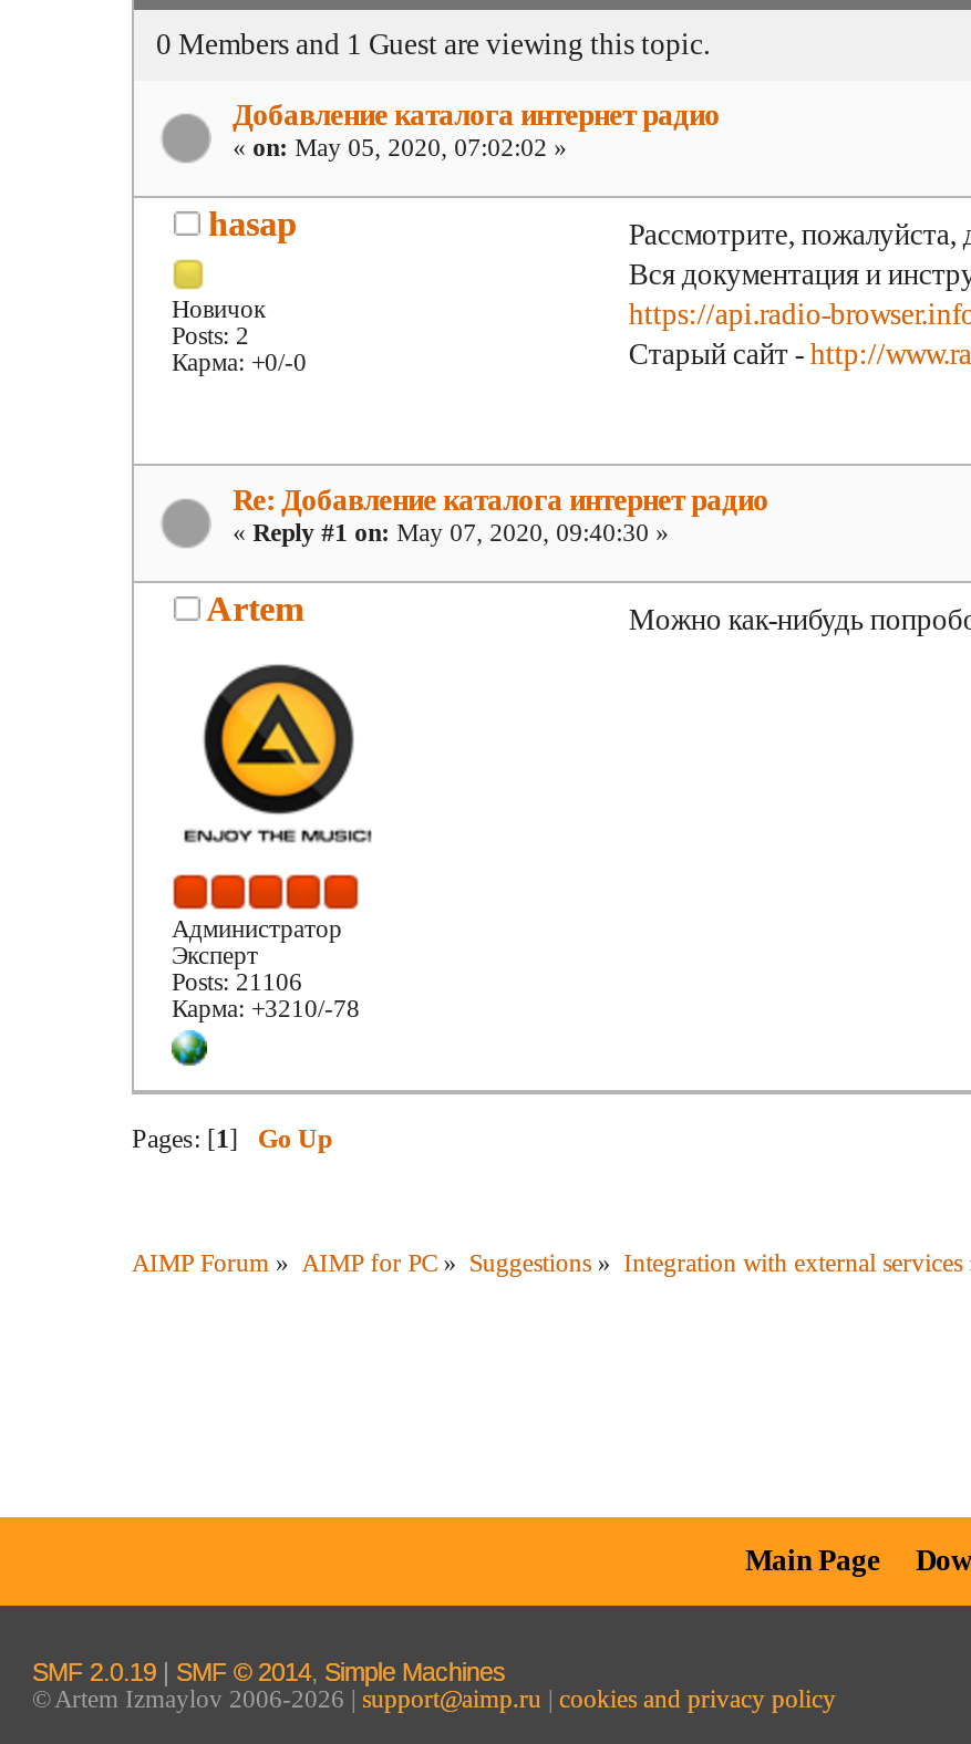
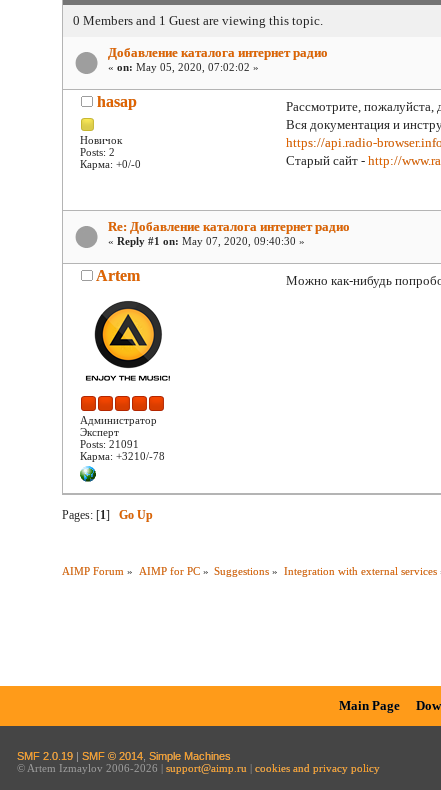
[172,969,302,996] Posts: 21106 -> [80,438,139,450] Posts: 21091

